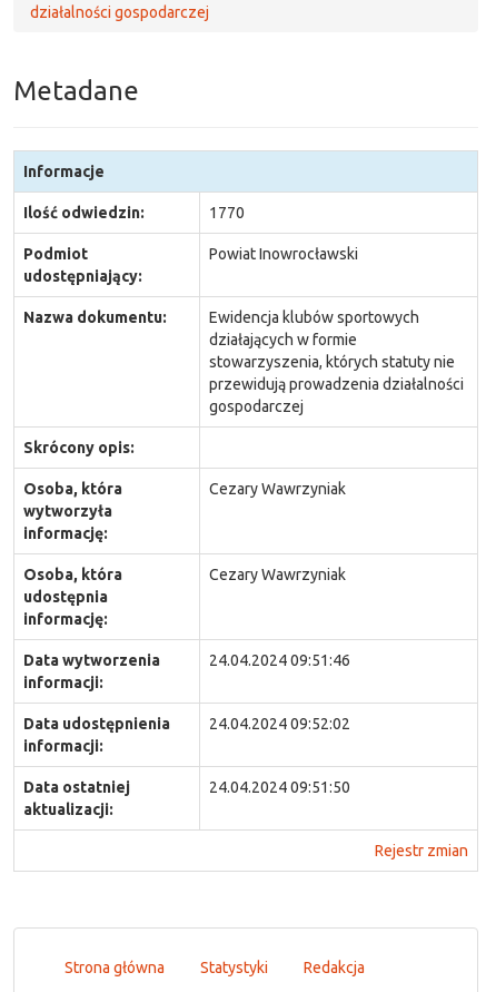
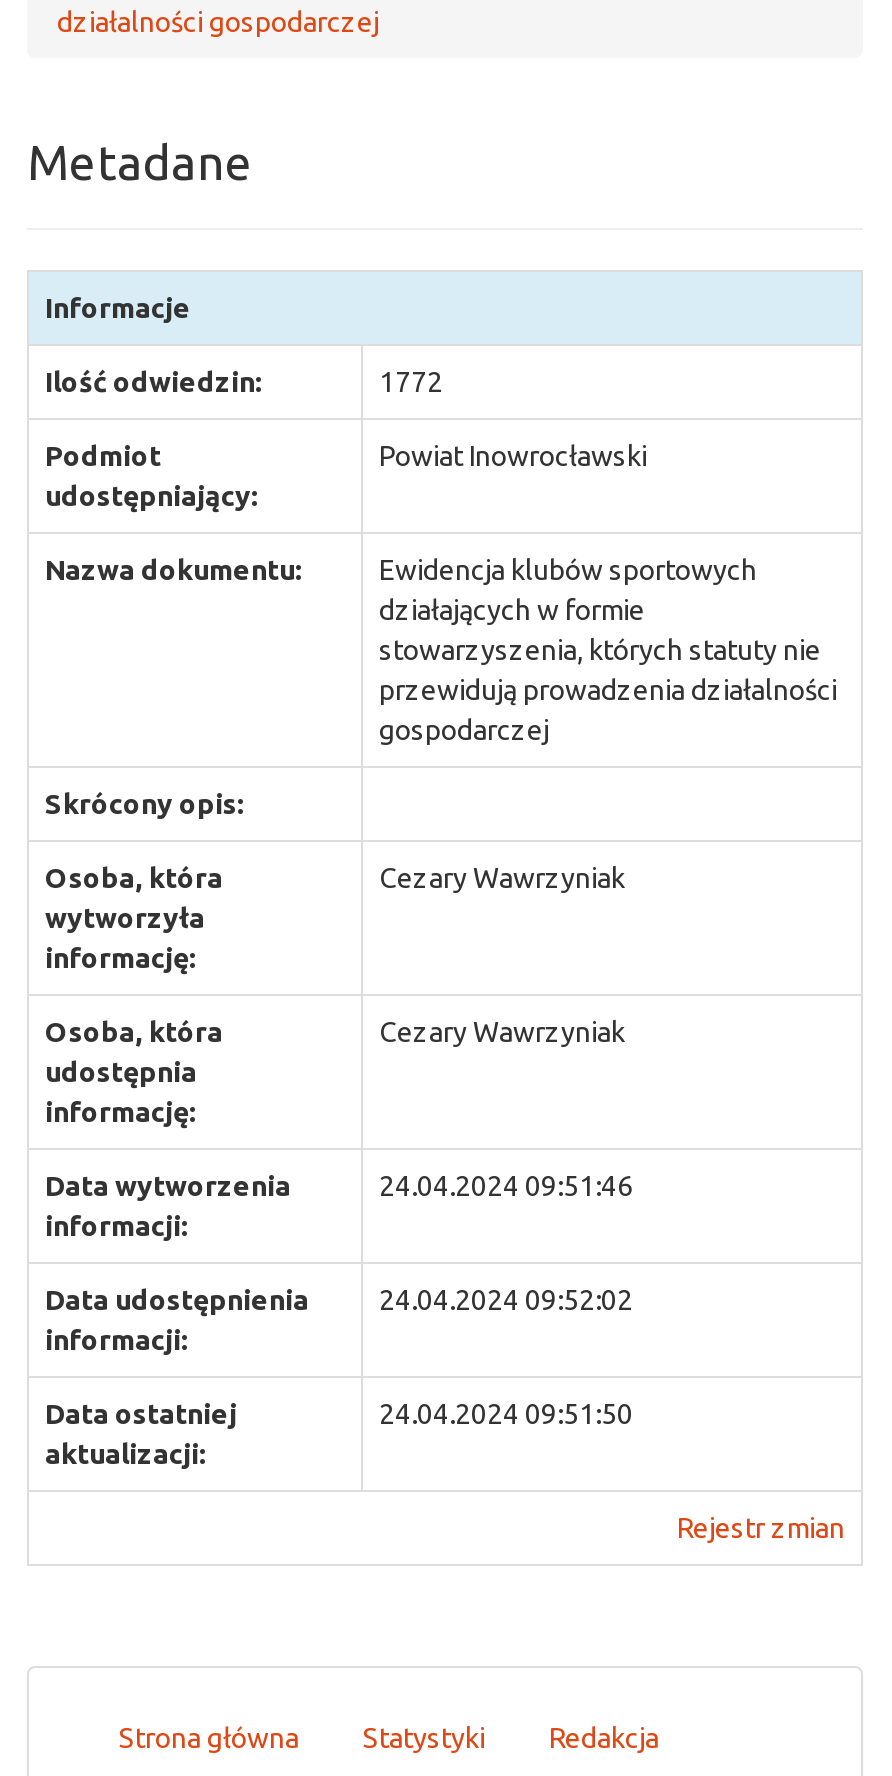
[209,204,245,222] 1770 -> [379,366,443,398] 1772

